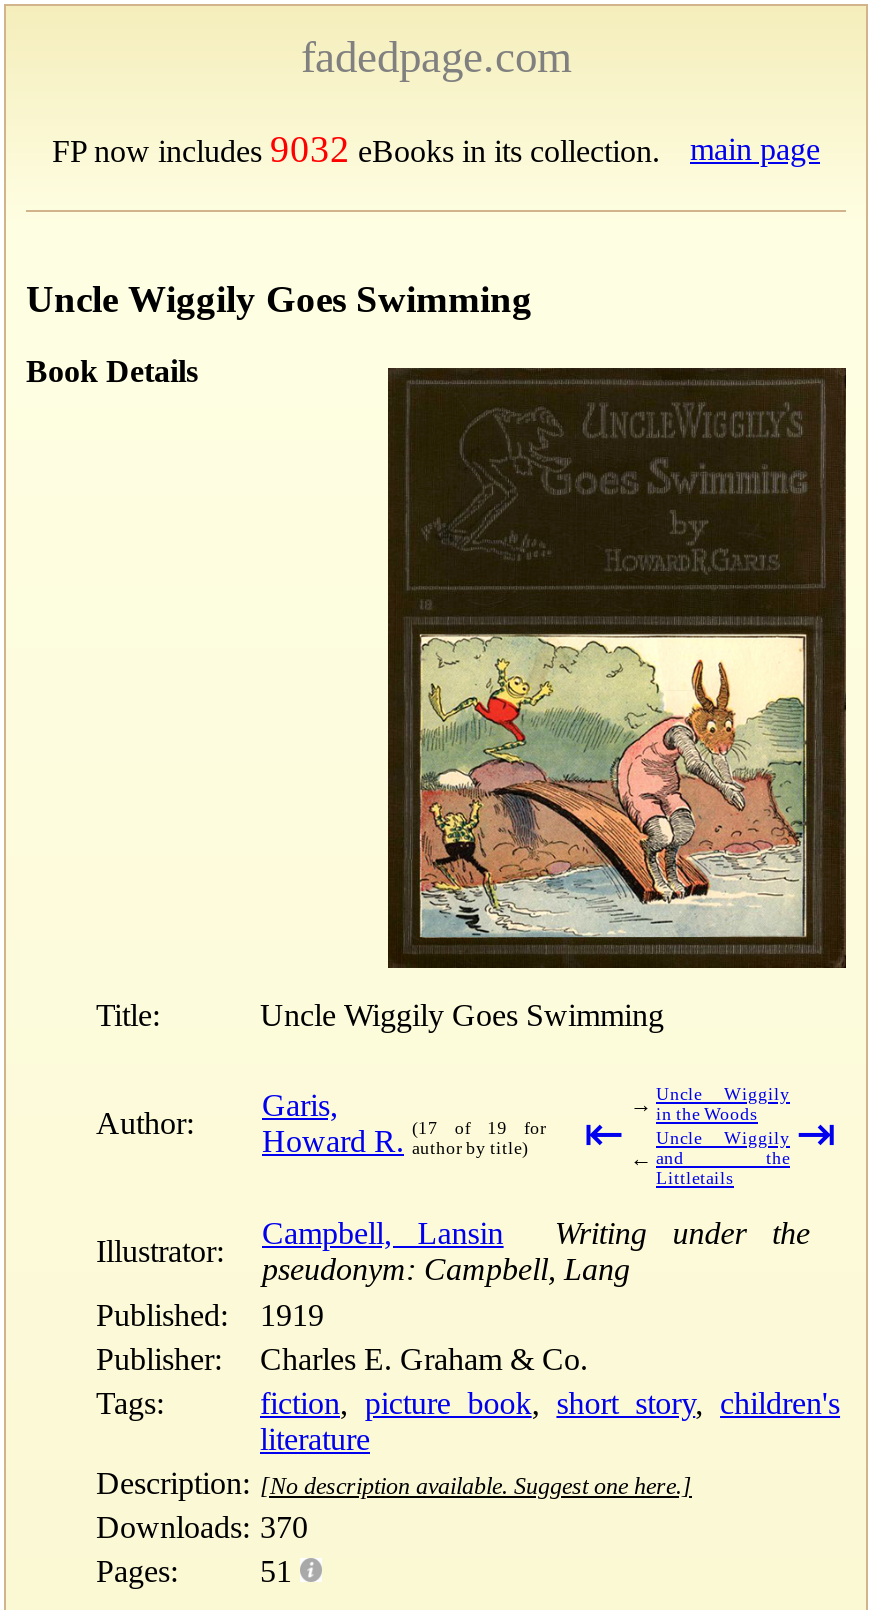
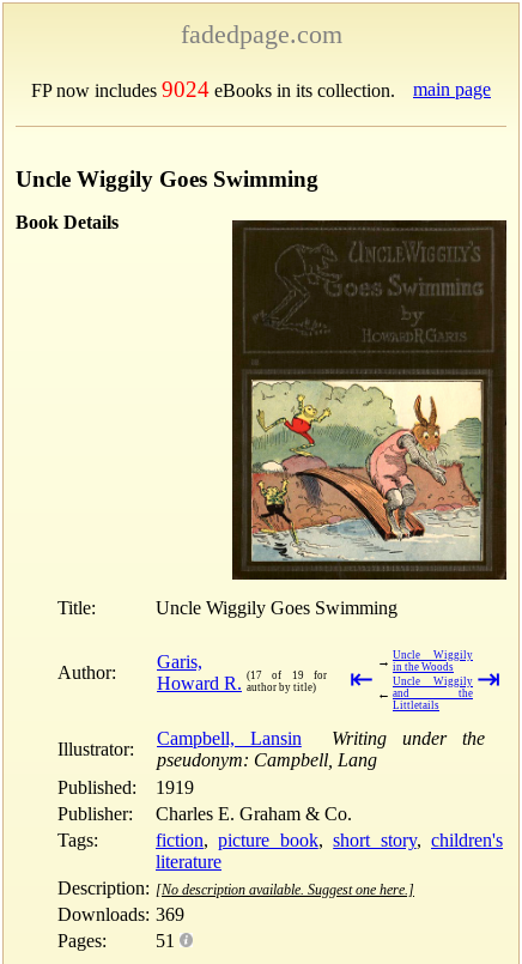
[52,128,660,170] FP now includes 9032 eBooks in its collection. -> [31,77,395,102] FP now includes 9024 eBooks in its collection.
[96,1509,308,1543] Downloads: 370 -> [57,904,184,924] Downloads: 369

